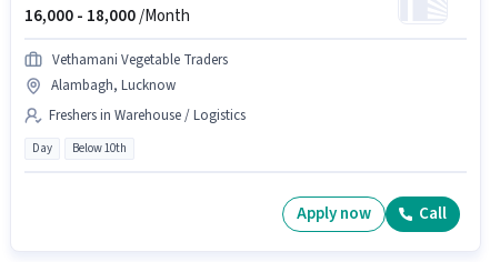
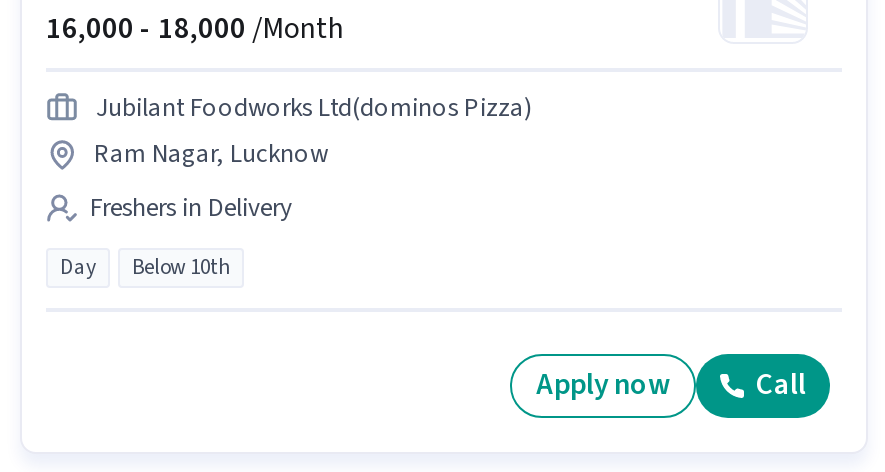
[51,50,228,95] Vethamani Vegetable Traders | Alambagh, Lucknow -> [94,90,532,172] Jubilant Foodworks Ltd(dominos Pizza) | Ram Nagar, Lucknow
[49,105,246,125] Freshers in Warehouse / Logistics -> [90,190,292,226] Freshers in Delivery

